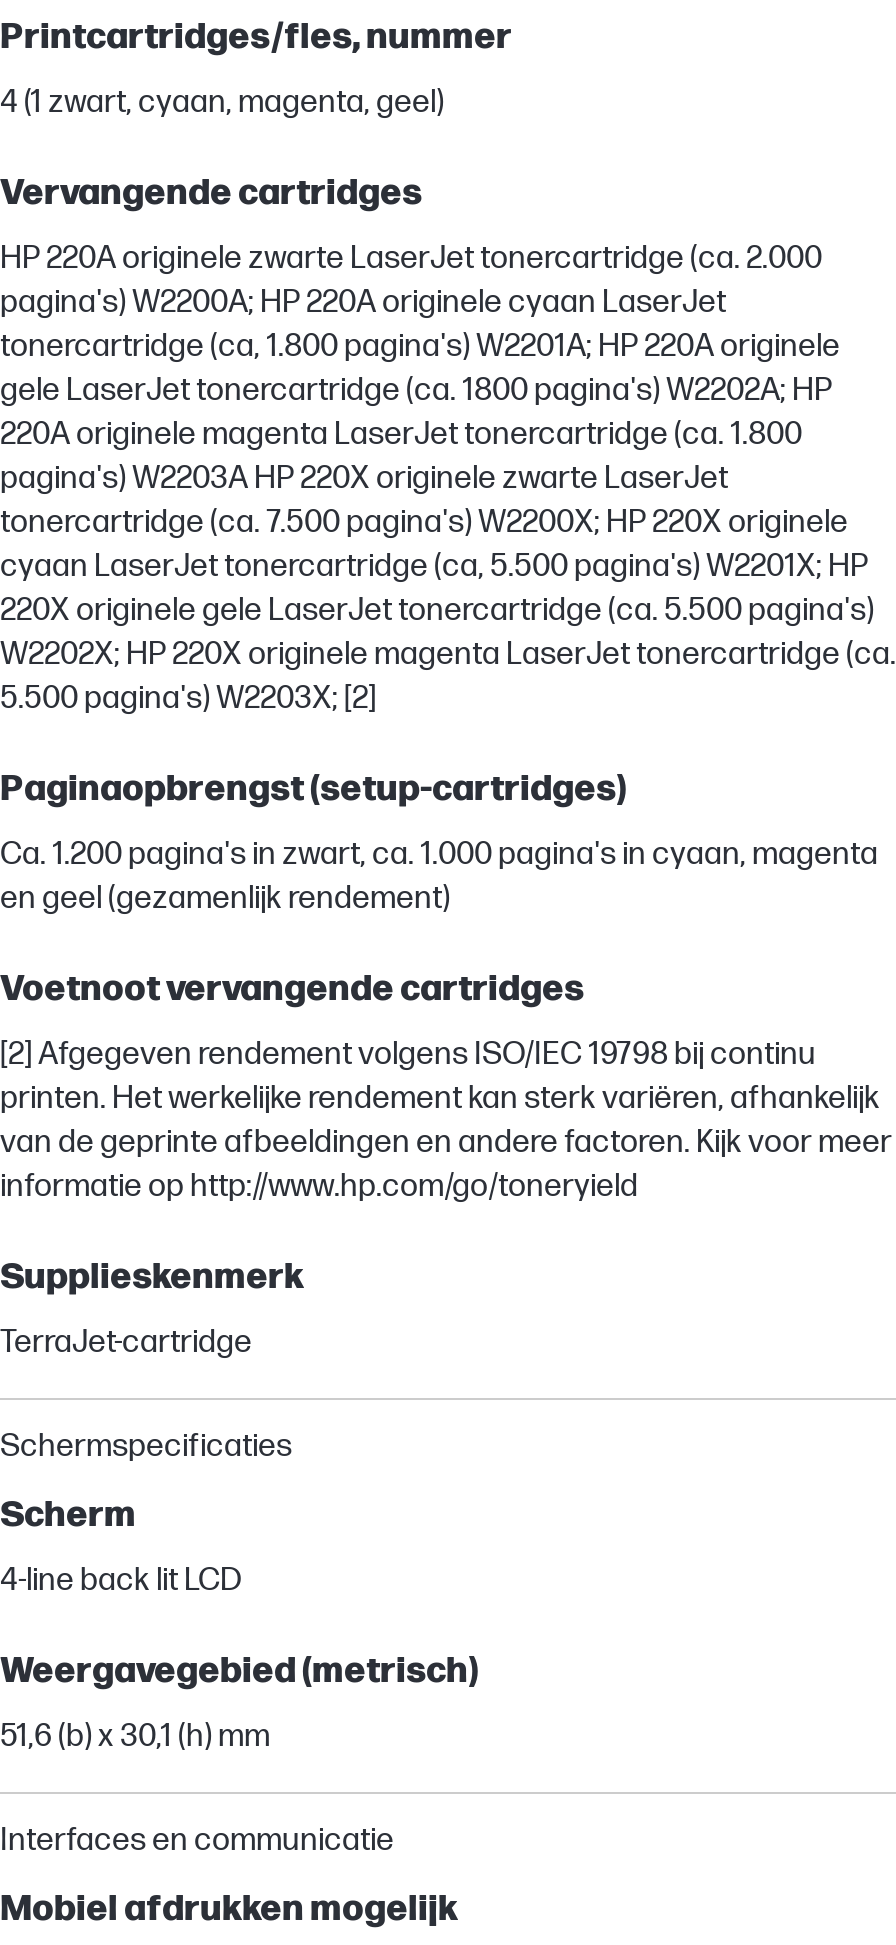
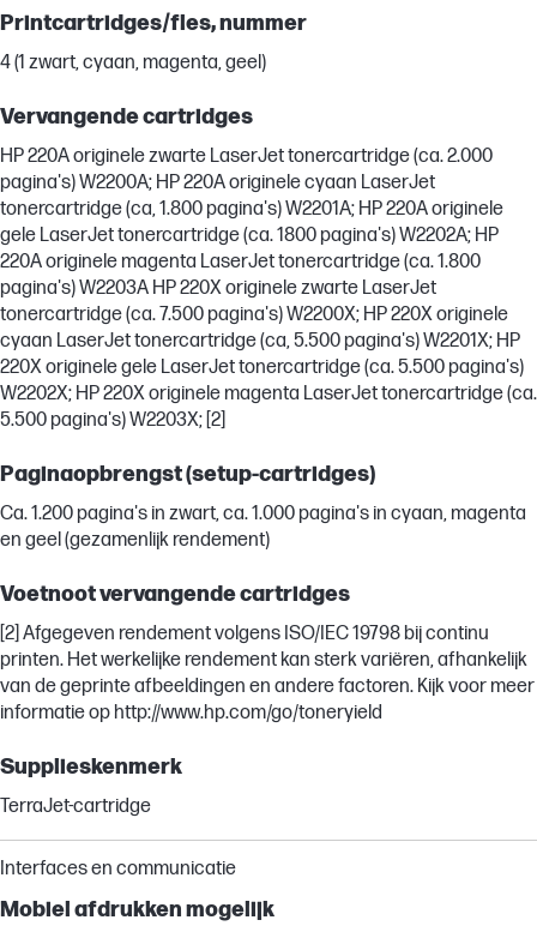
[0,1427,478,1755] Schermspecificaties | Scherm | 4-line back lit LCD | Weergavegebied (metrisch) | 51,6 (b) x 30,1 (h) mm -> none

